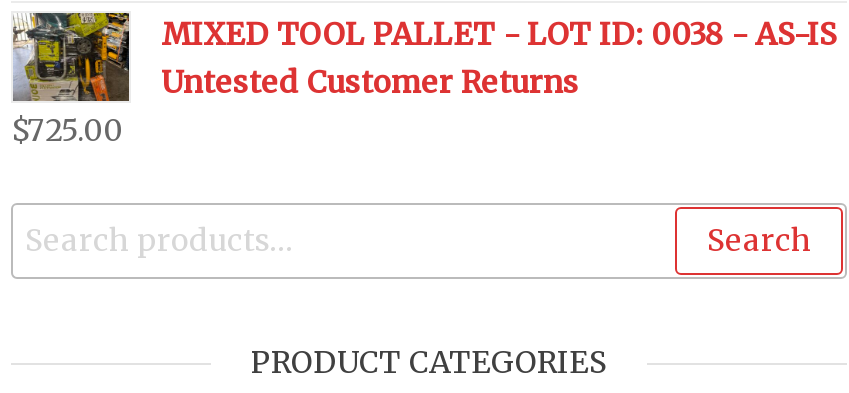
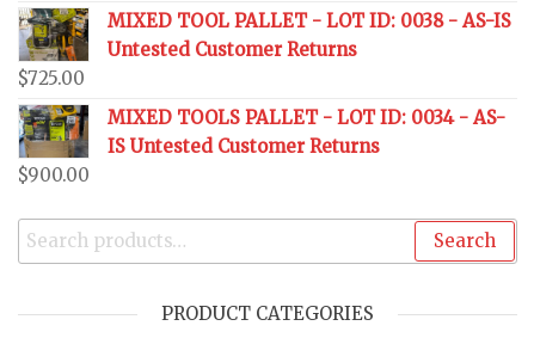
none -> [18,104,505,186] [image] | MIXED TOOLS PALLET - LOT ID: 0034 - AS- | IS Untested Customer Returns | $900.00

